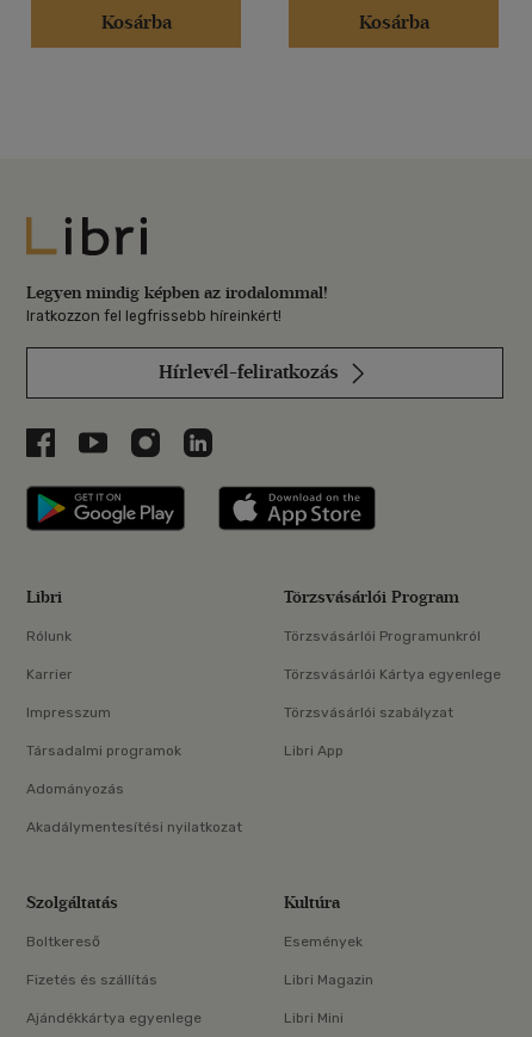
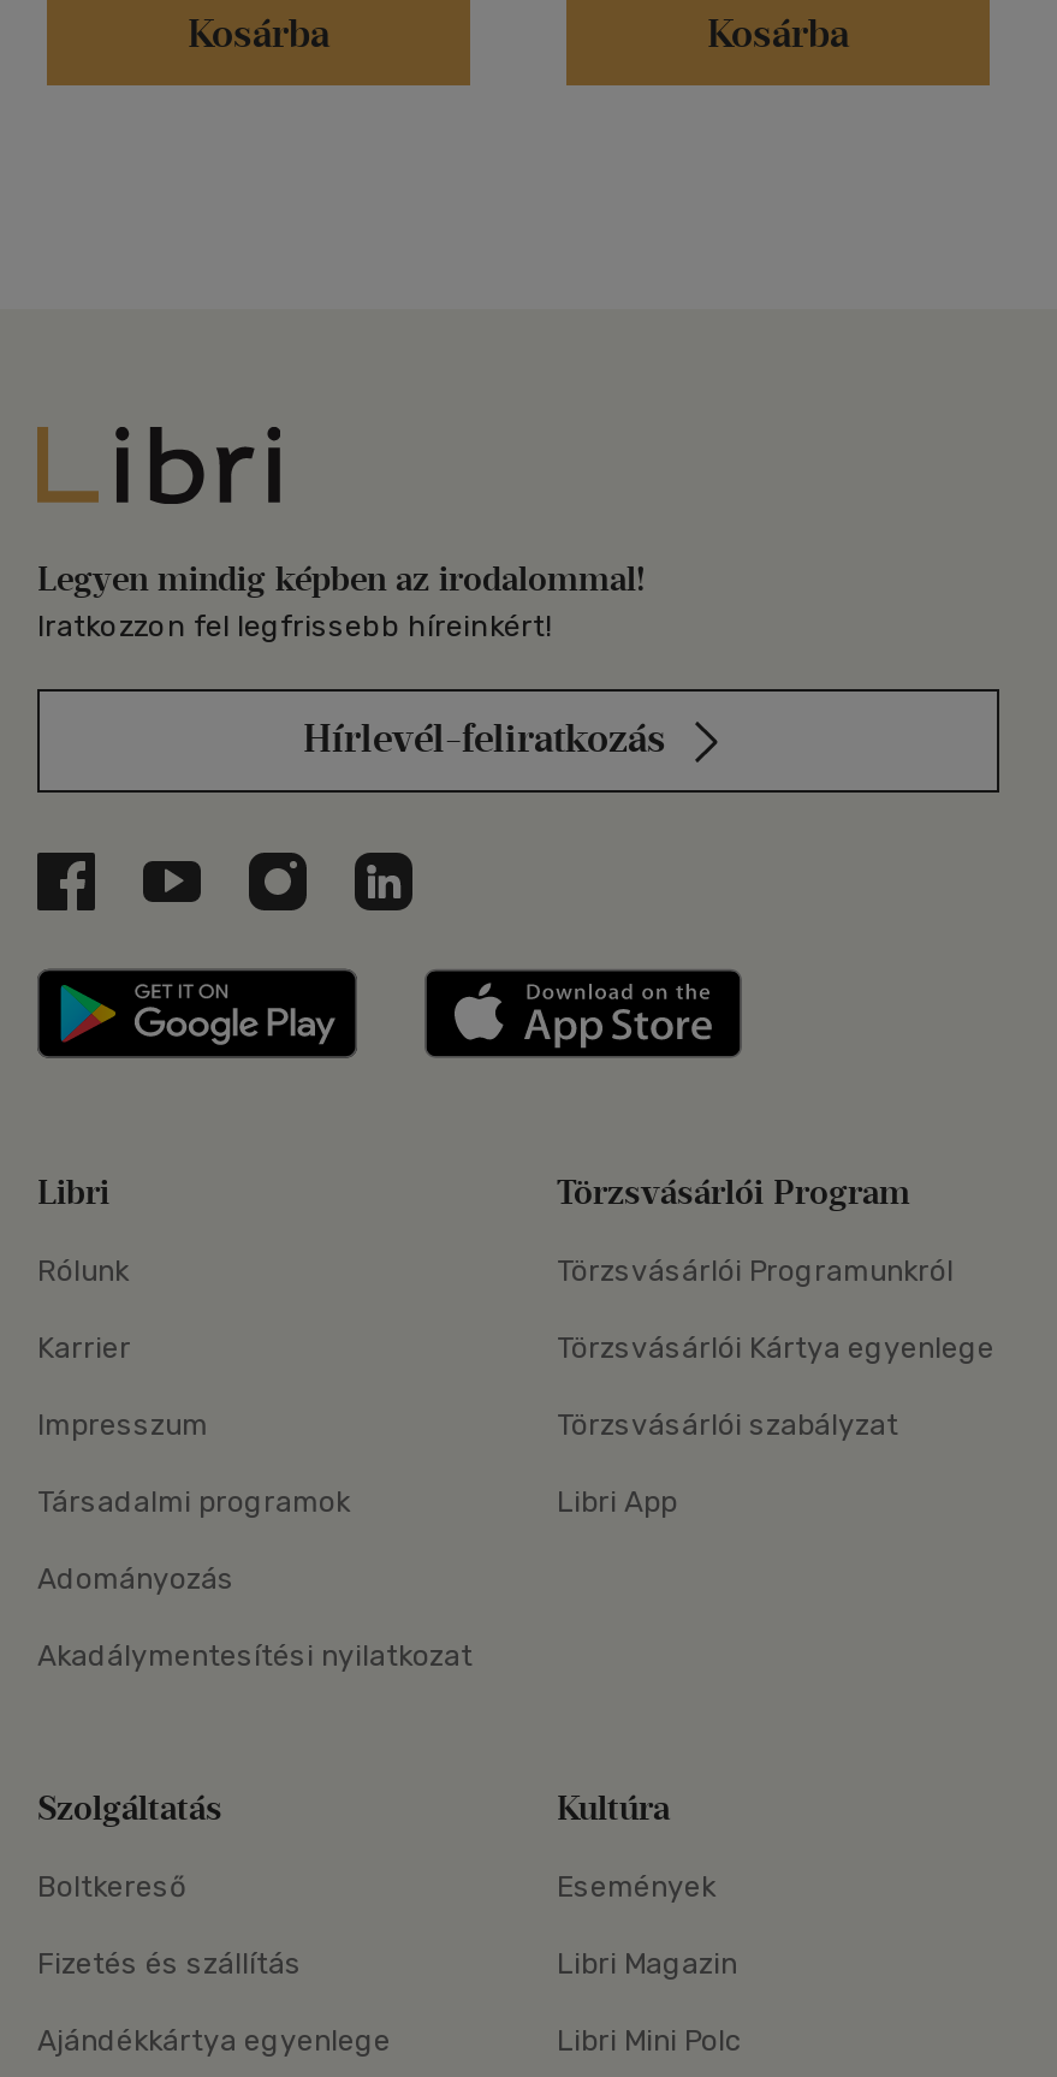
[284,1010,344,1026] Libri Mini -> [557,2024,742,2058] Libri Mini Polc

